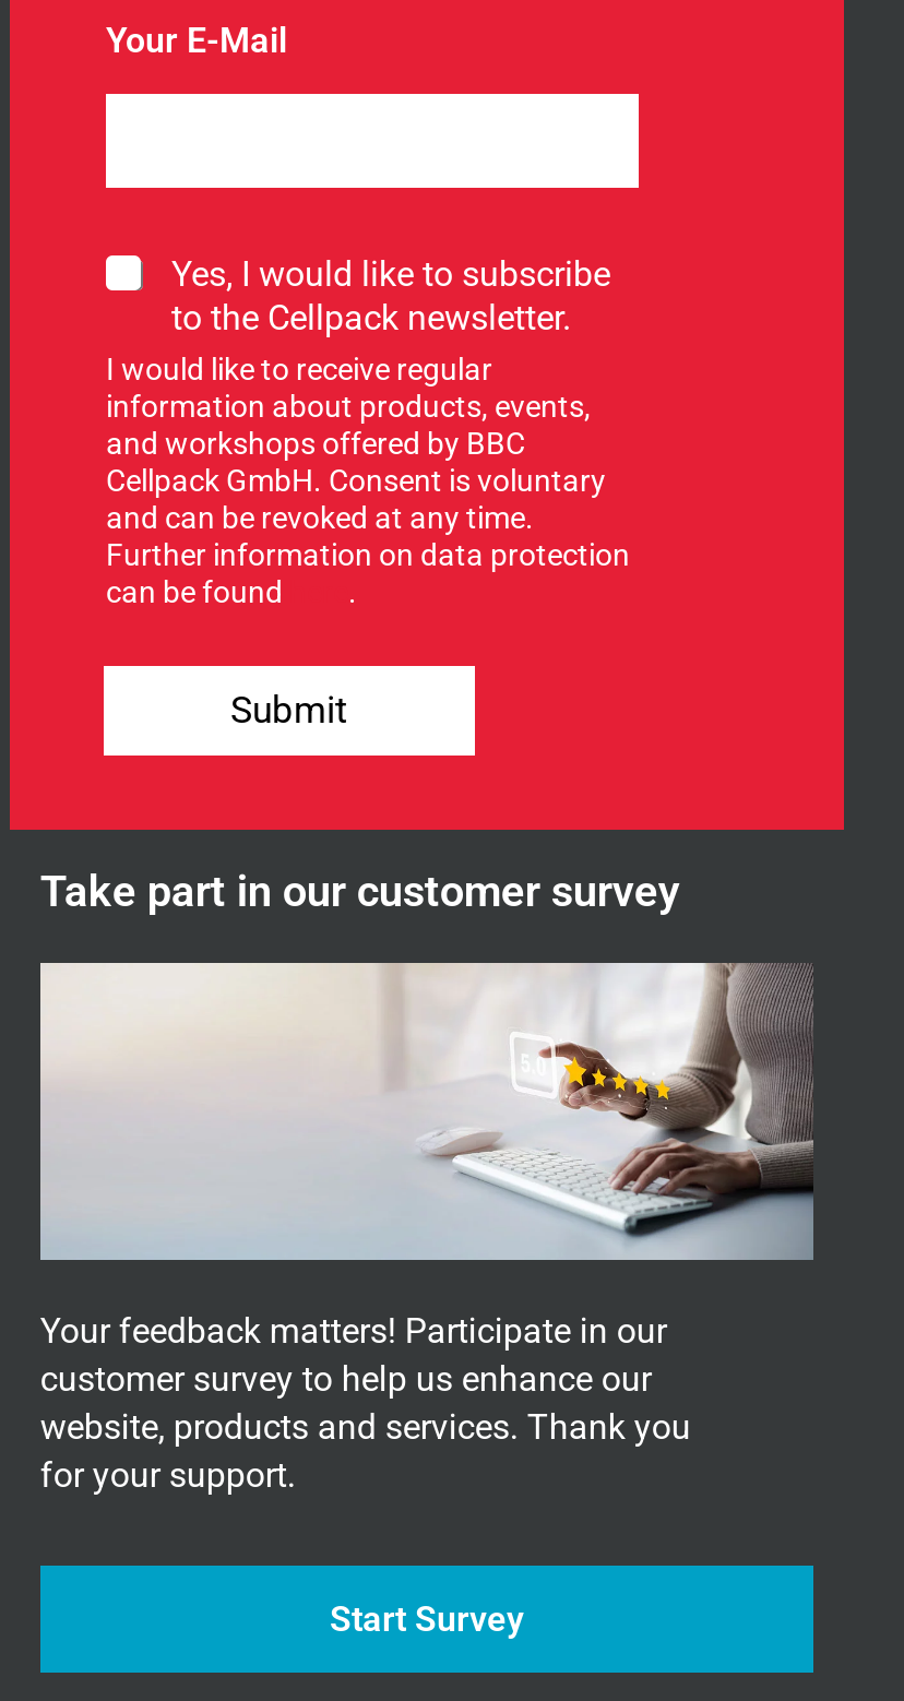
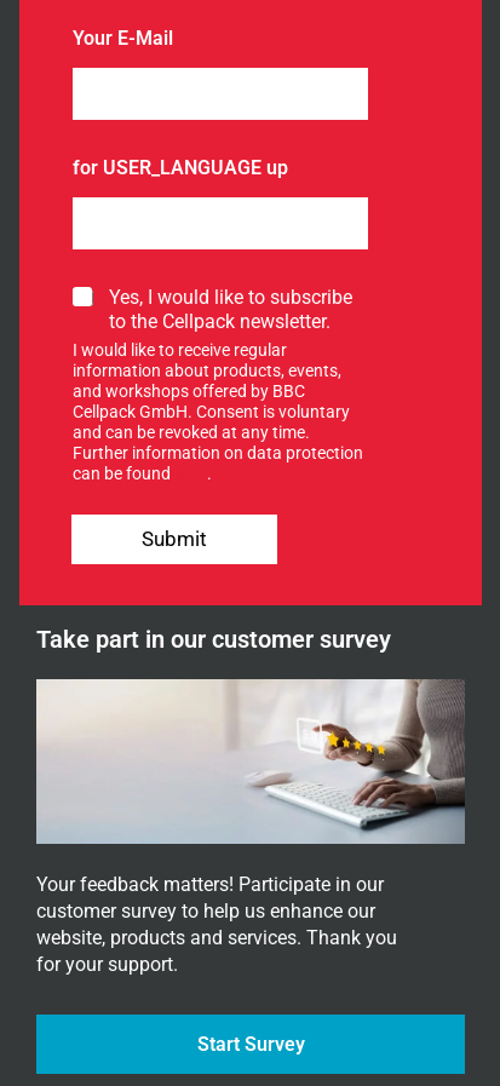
none -> [73,157,288,180] for USER_LANGUAGE up

